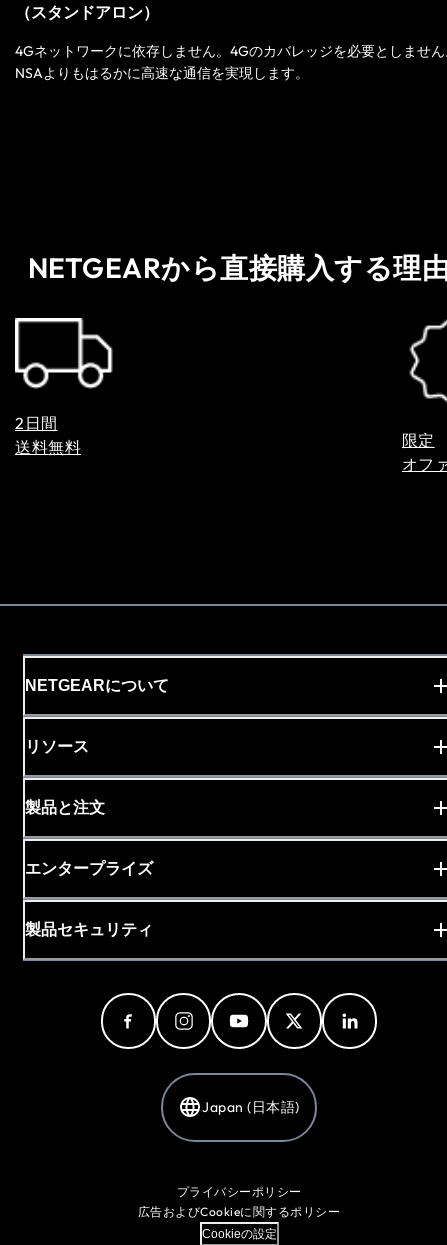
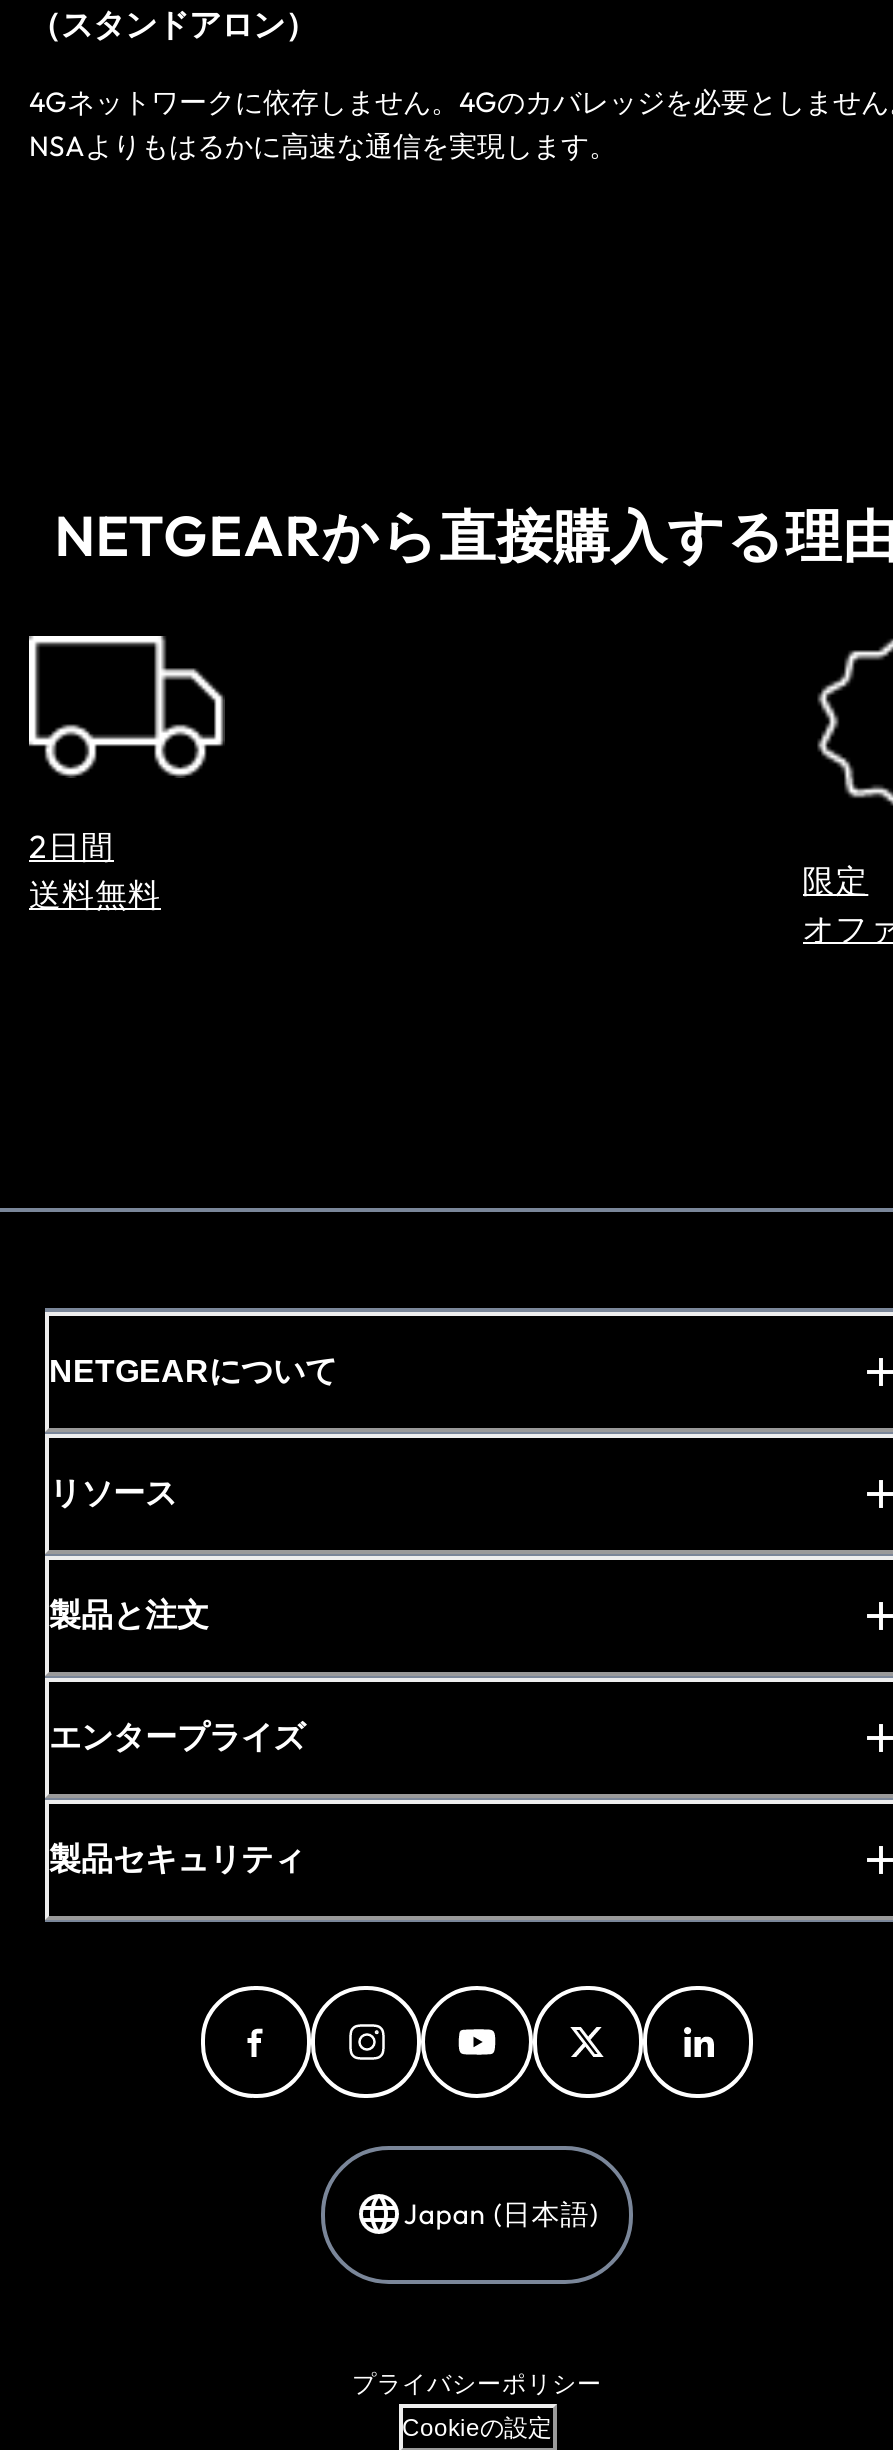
[138,1204,340,1219] 広告およびCookieに関するポリシー -> none

